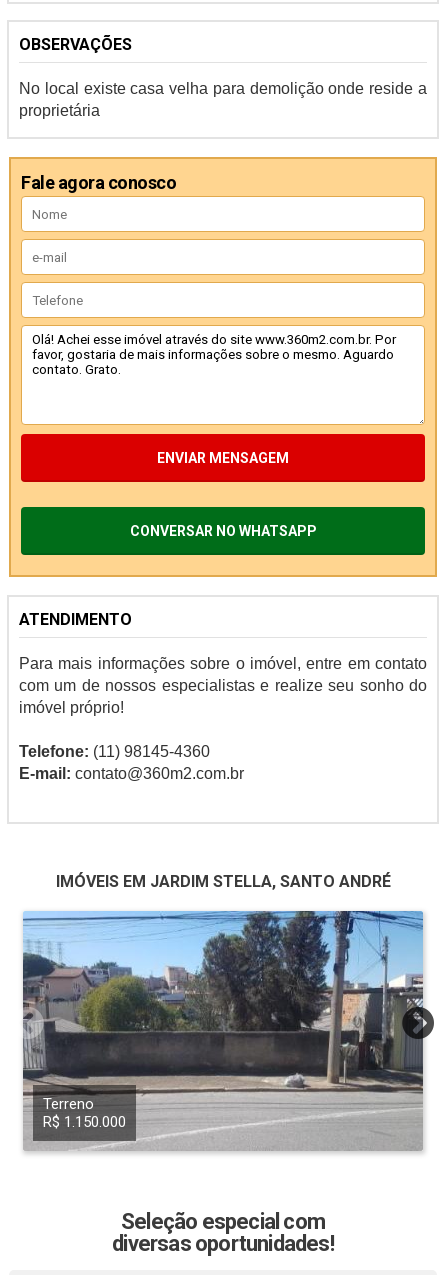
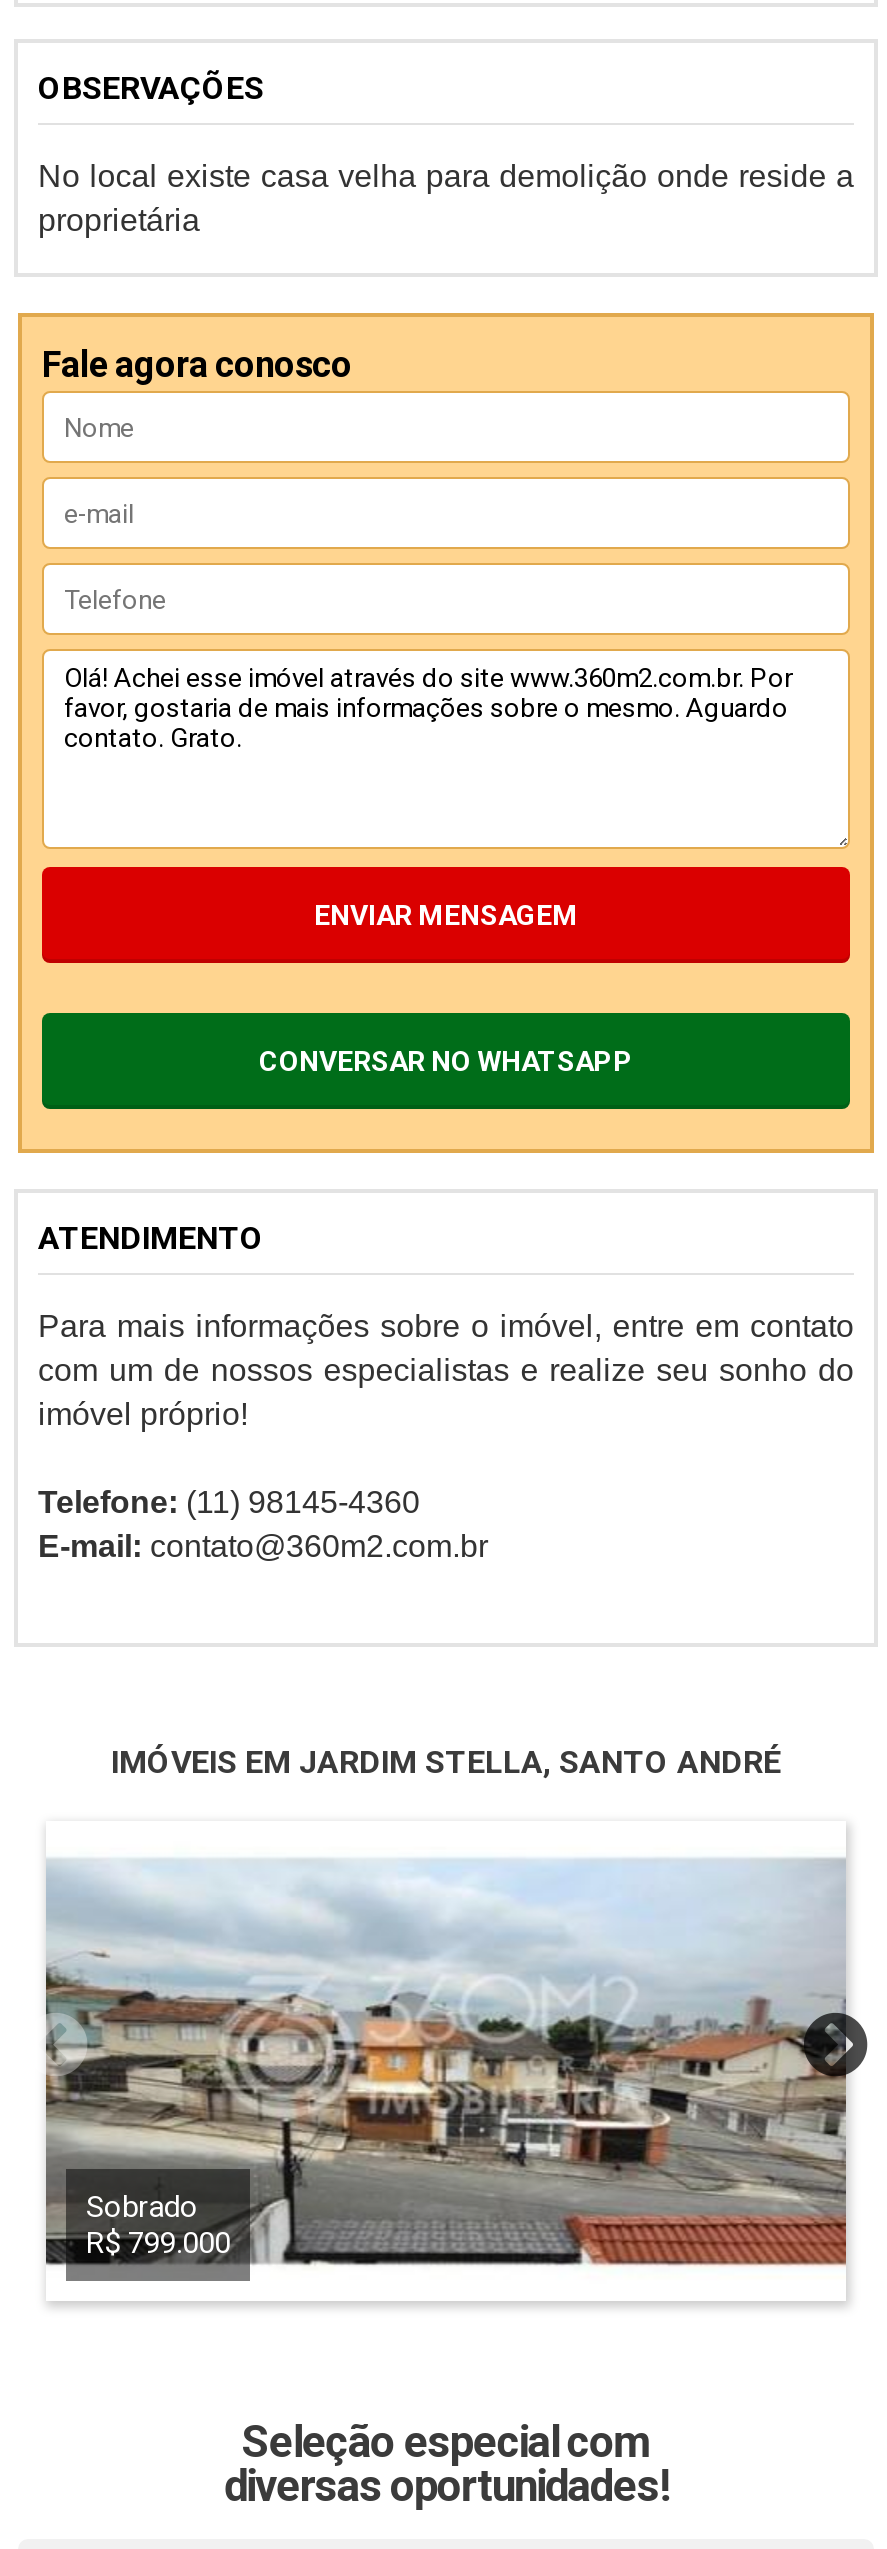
[22,910,424,1151] [image] | Terreno | R$ 1.150.000 -> [46,1821,846,2301] [image] | Sobrado | R$ 799.000

